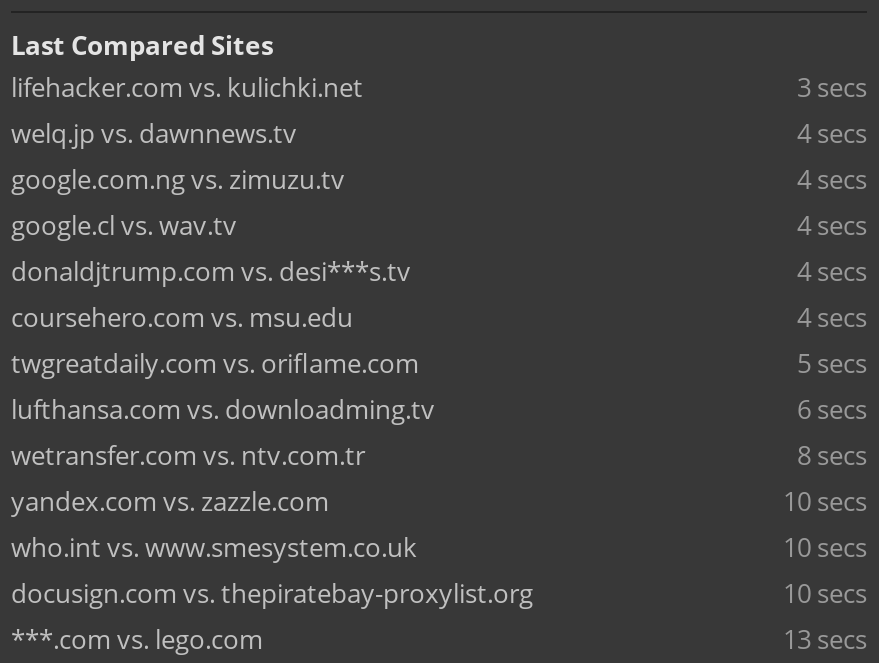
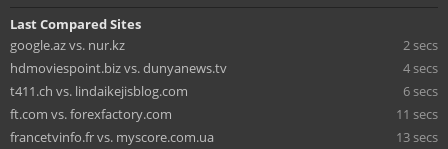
[11,69,363,105] lifehacker.com vs. kulichki.net -> [10,36,125,54] google.az vs. nur.kz
[797,69,867,105] 3 secs -> [403,36,438,54] 2 secs
[11,115,297,151] welq.jp vs. dawnnews.tv -> [10,59,227,77] hdmoviespoint.biz vs. dunyanews.tv
[11,161,867,427] google.com.ng vs. zimuzu.tv | 4 secs | google.cl vs. wav.tv | 4 secs | donaldjtrump.com vs. desi***s.tv | 4 secs | coursehero.com vs. msu.edu | 4 secs | twgreatdaily.com vs. oriflame.com | 5 secs | lufthansa.com vs. downloadming.tv -> [10,82,188,100] t411.ch vs. lindaikejisblog.com
[11,437,867,657] wetransfer.com vs. ntv.com.tr | 8 secs | yandex.com vs. zazzle.com | 10 secs | who.int vs. www.smesystem.co.uk | 10 secs | docusign.com vs. thepiratebay-proxylist.org | 10 secs | ***.com vs. lego.com -> [10,105,438,146] ft.com vs. forexfactory.com | 11 secs | francetvinfo.fr vs. myscore.com.ua

